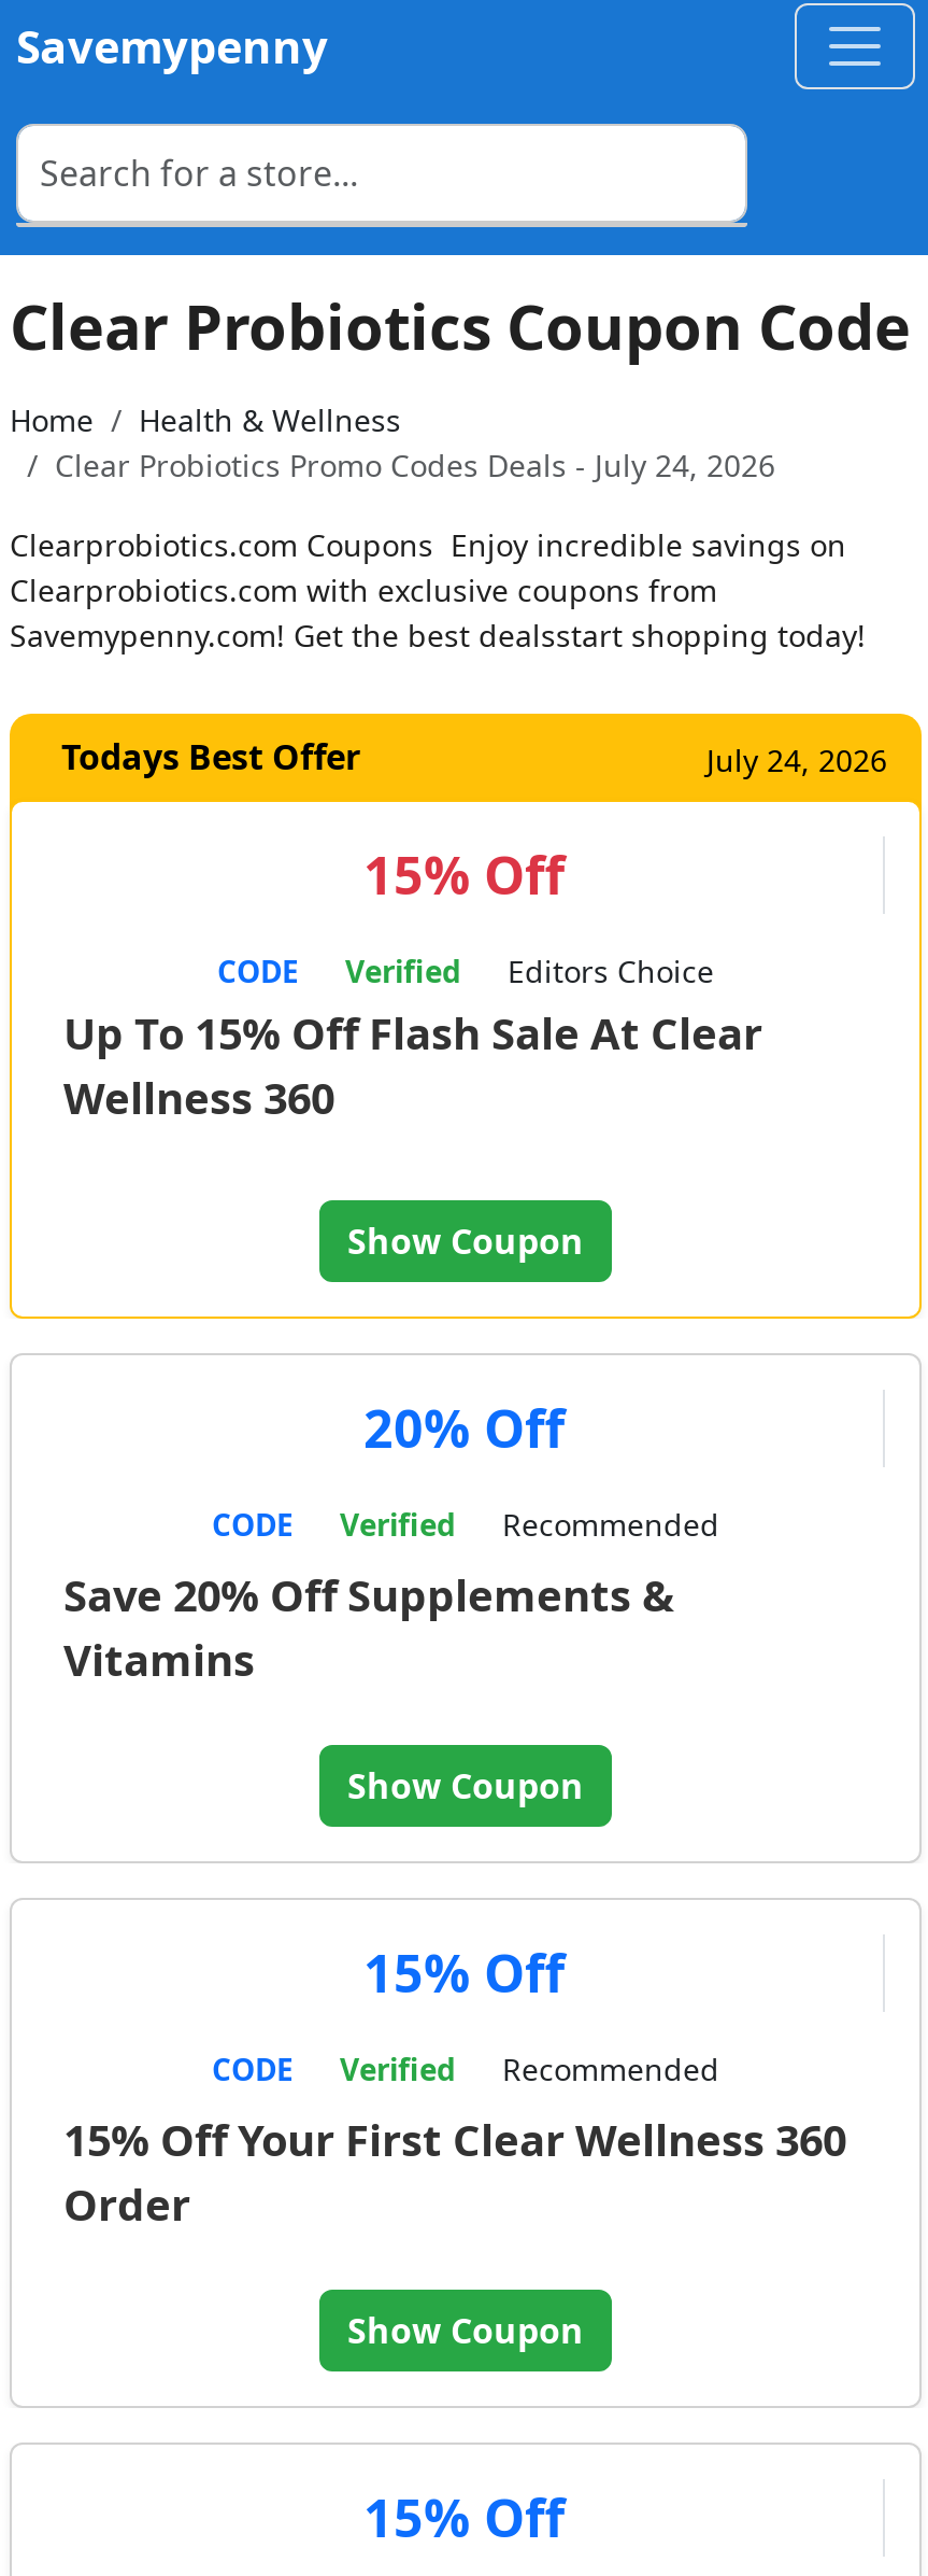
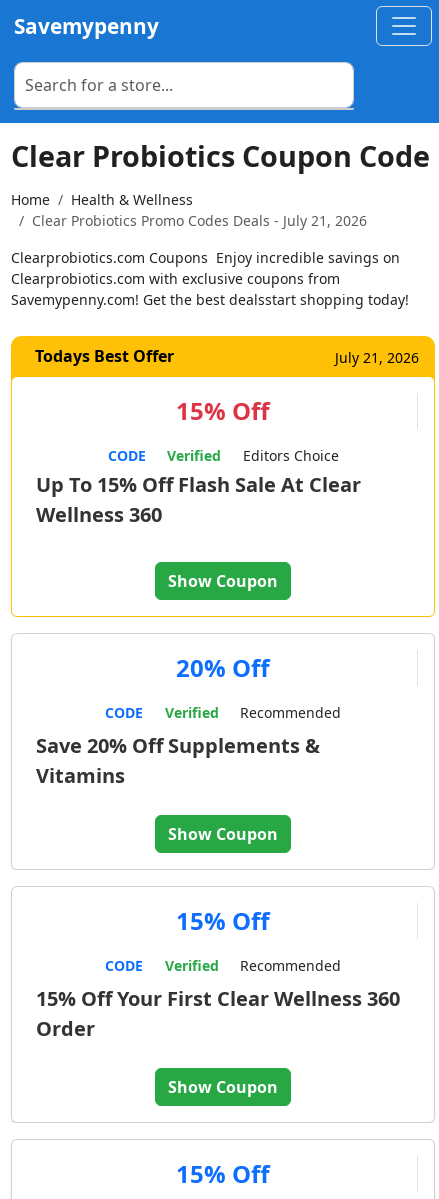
[55,445,775,485] Clear Probiotics Promo Codes Deals - July 24, 2026 -> [32,211,367,230] Clear Probiotics Promo Codes Deals - July 21, 2026
[706,740,887,780] July 24, 2026 -> [335,348,419,367] July 21, 2026

